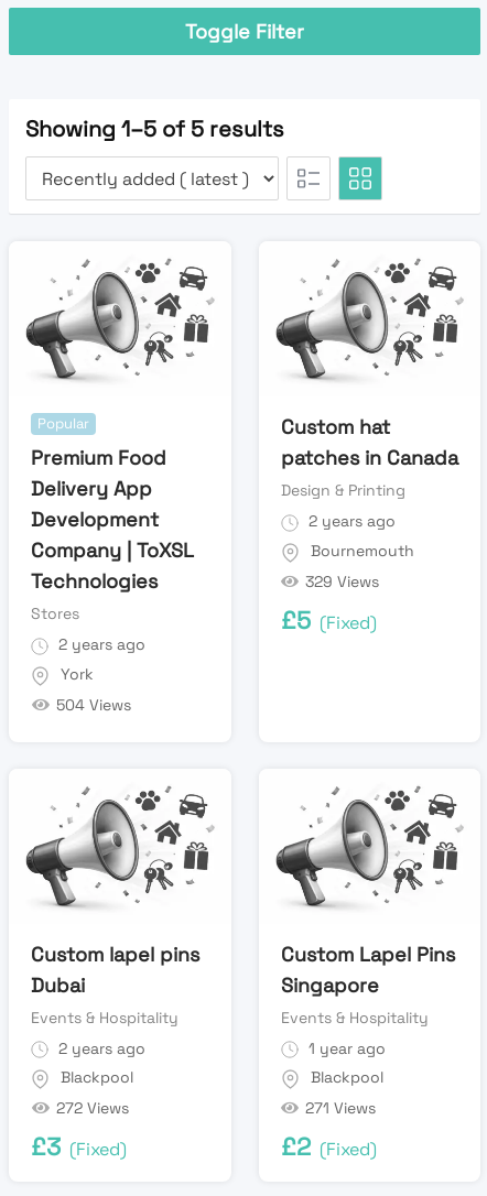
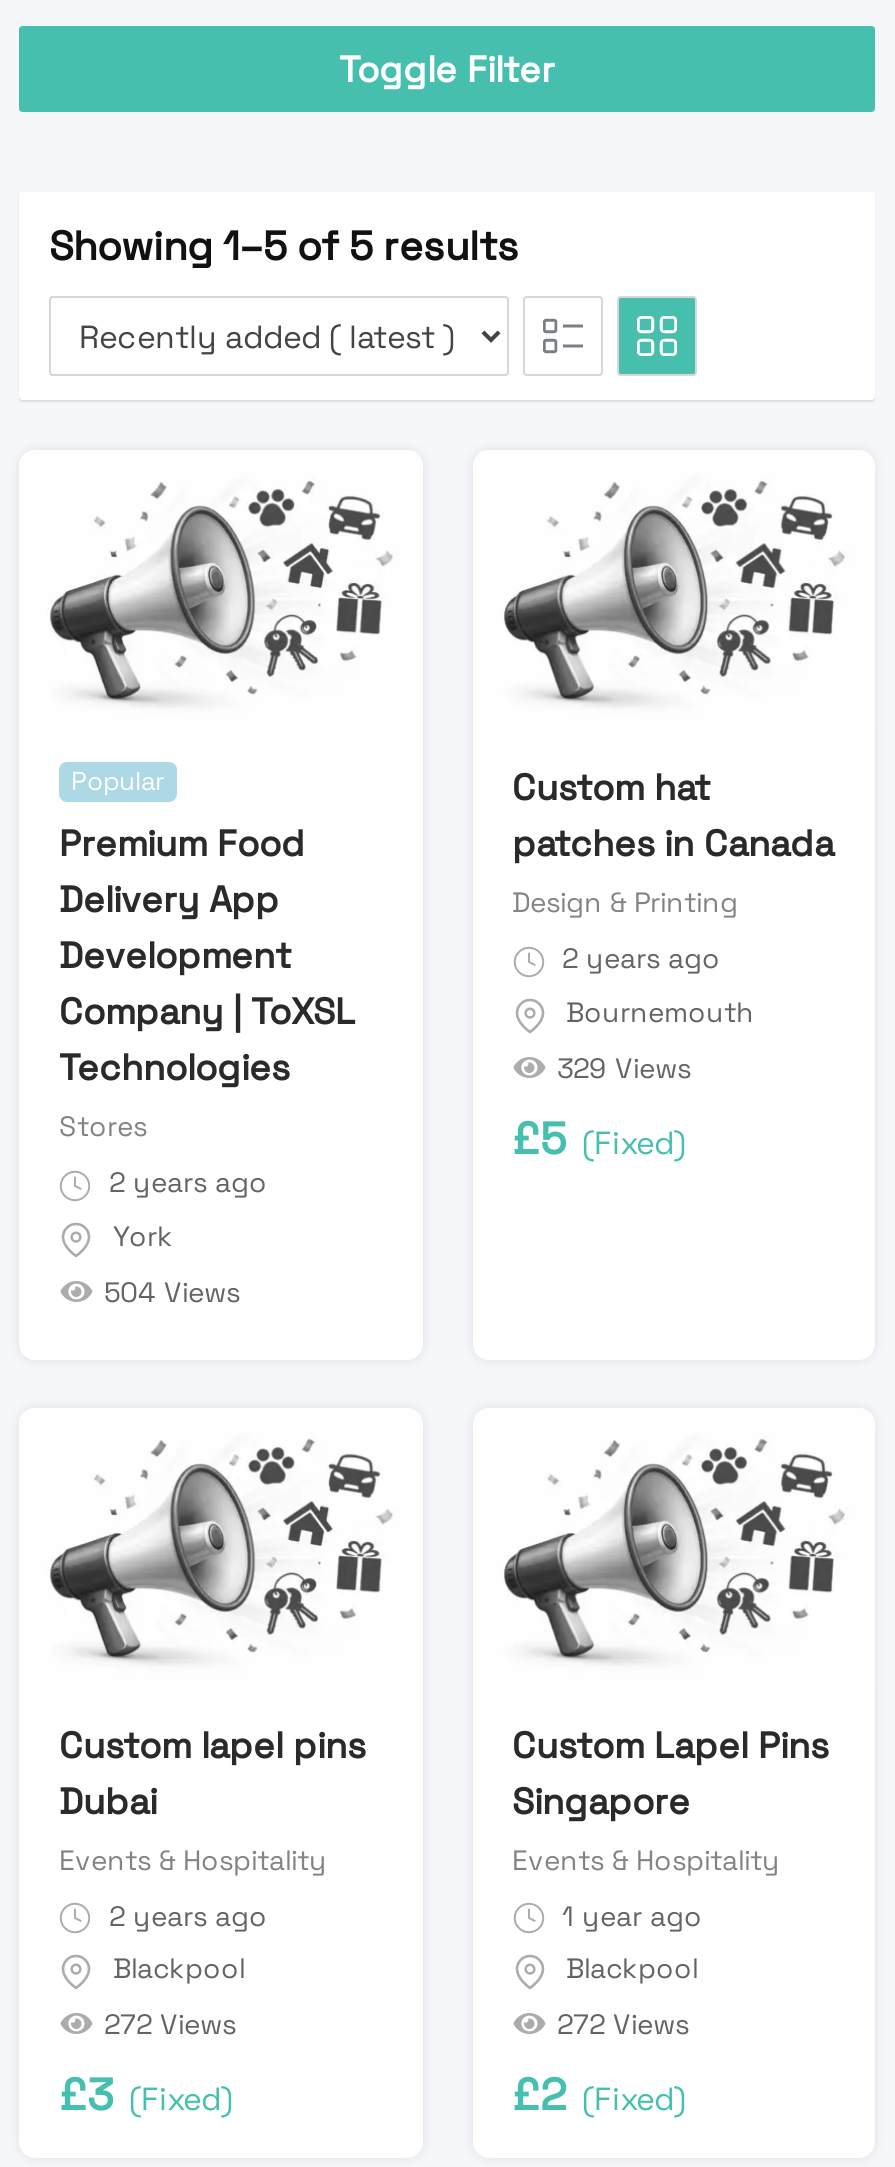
[305,1098,376,1118] 271 Views -> [557,2006,689,2042] 272 Views

